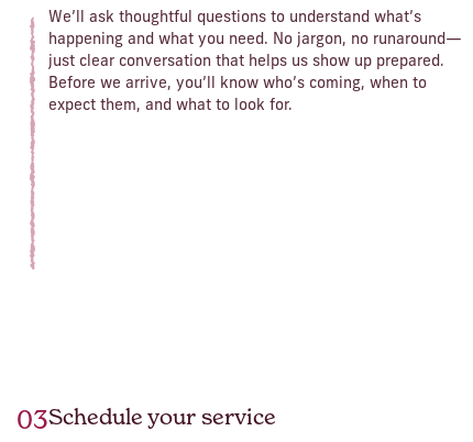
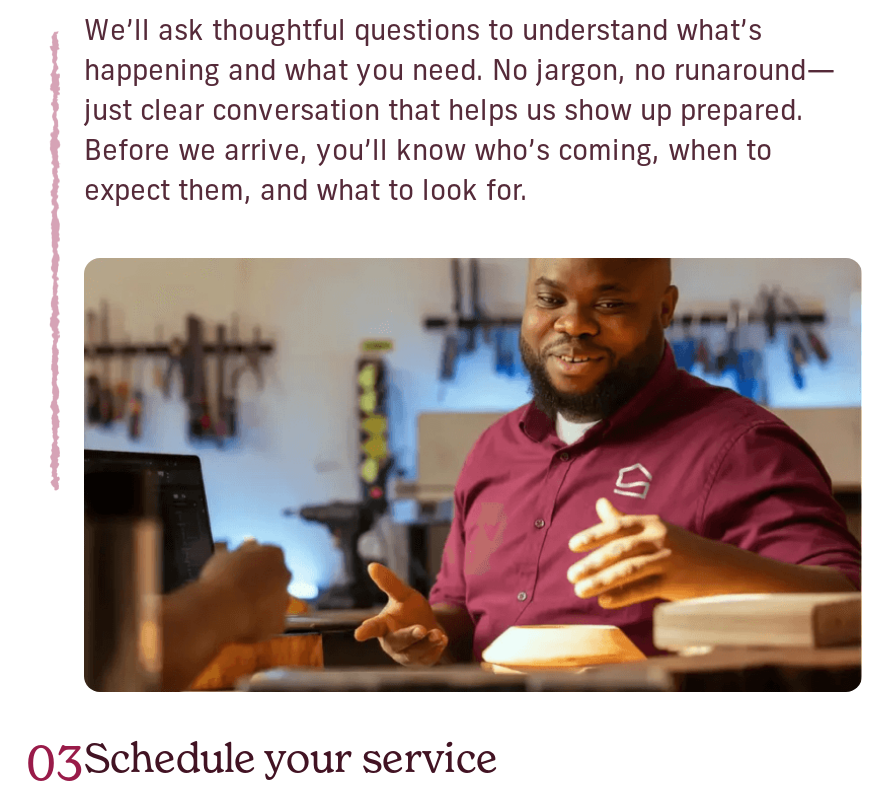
none -> [82,256,864,694] [image]

